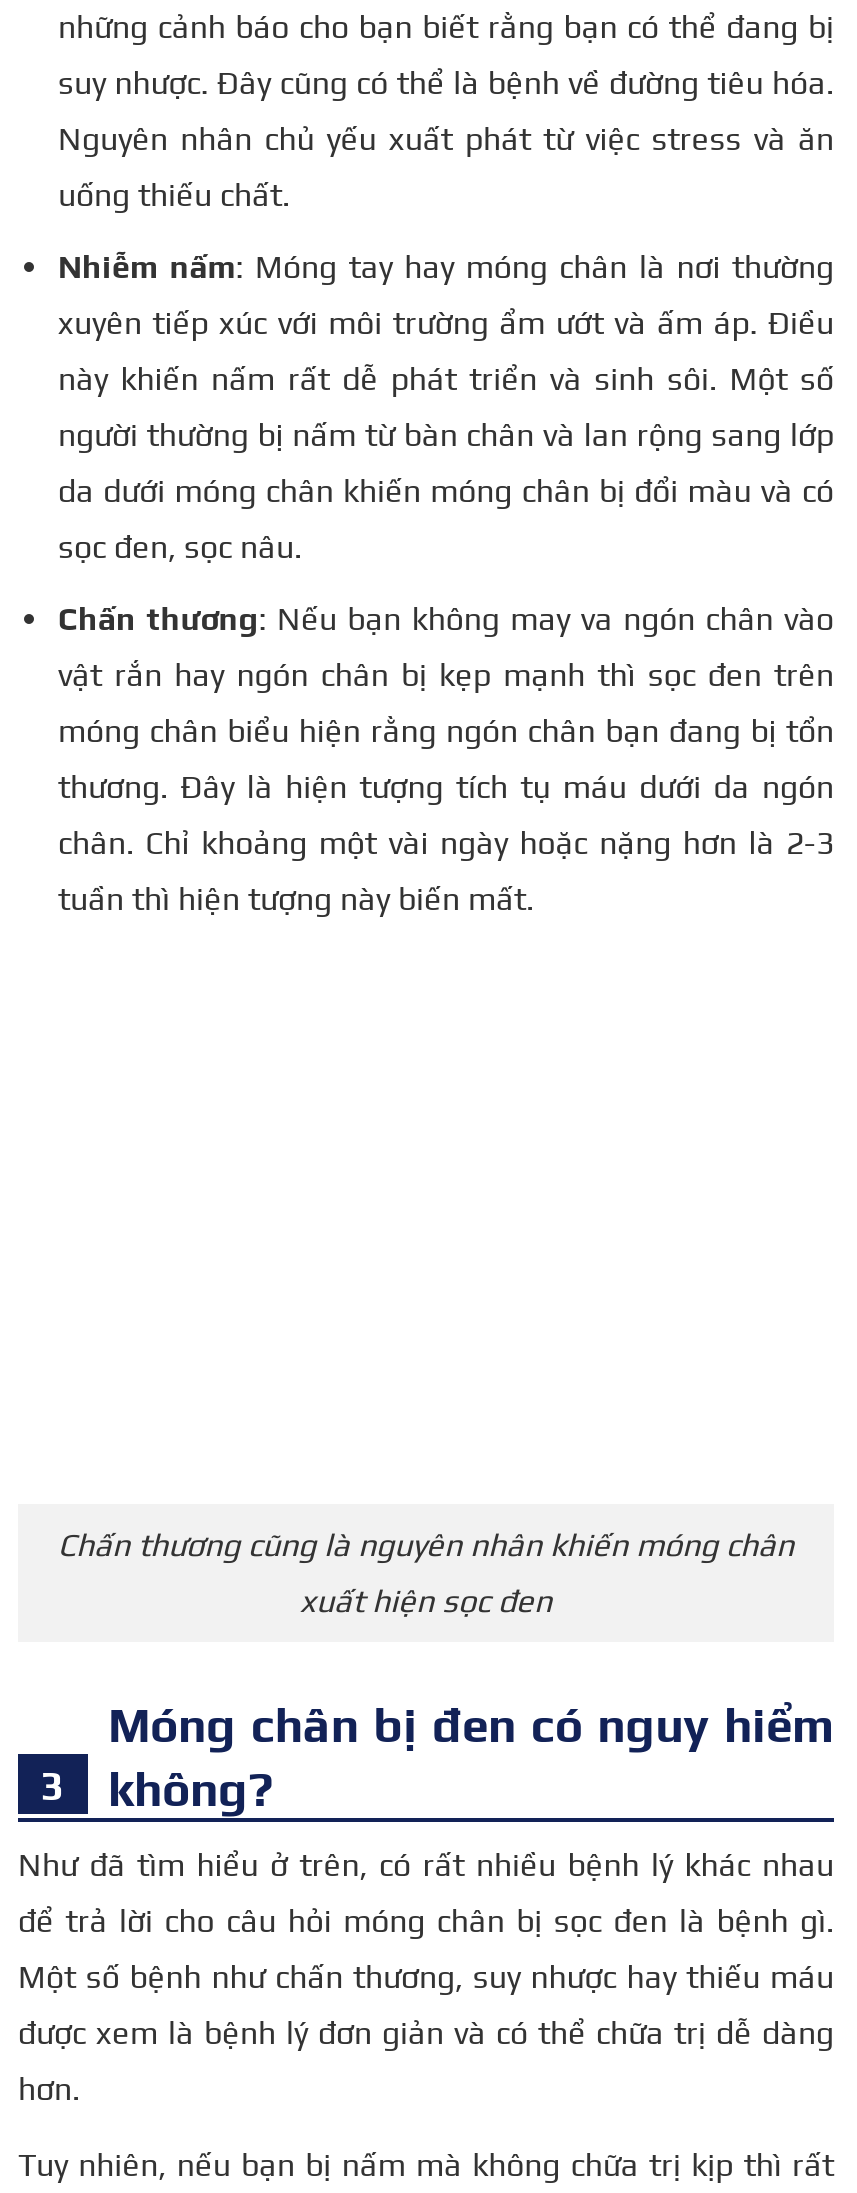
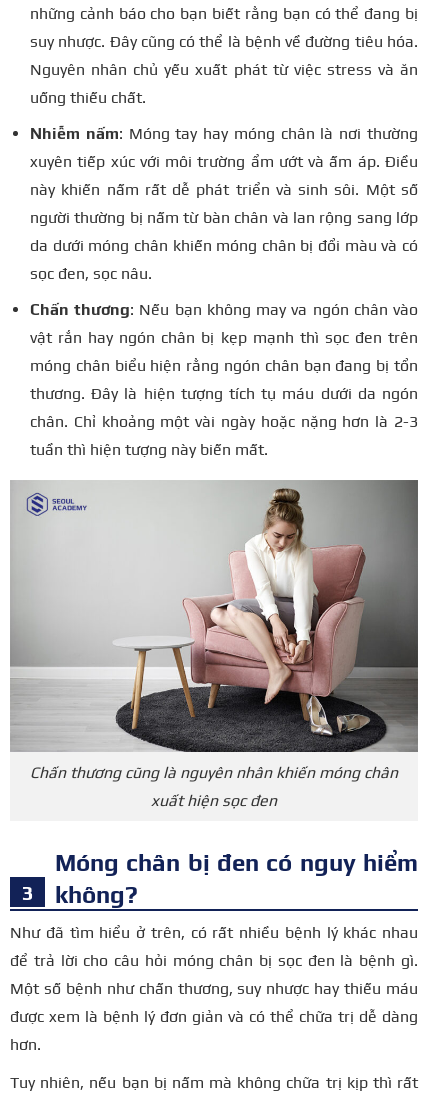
none -> [9,479,419,753] [image]

